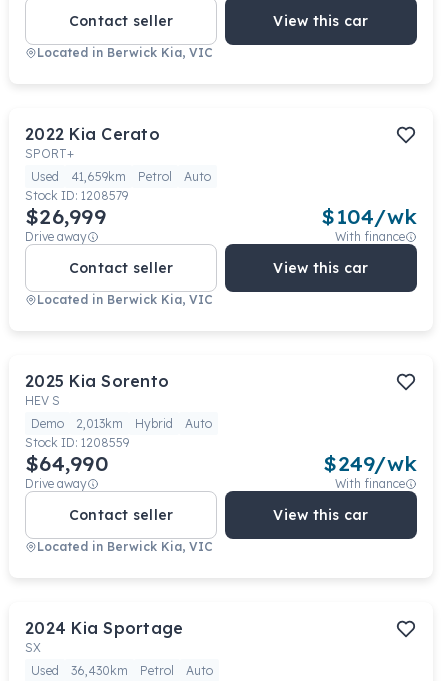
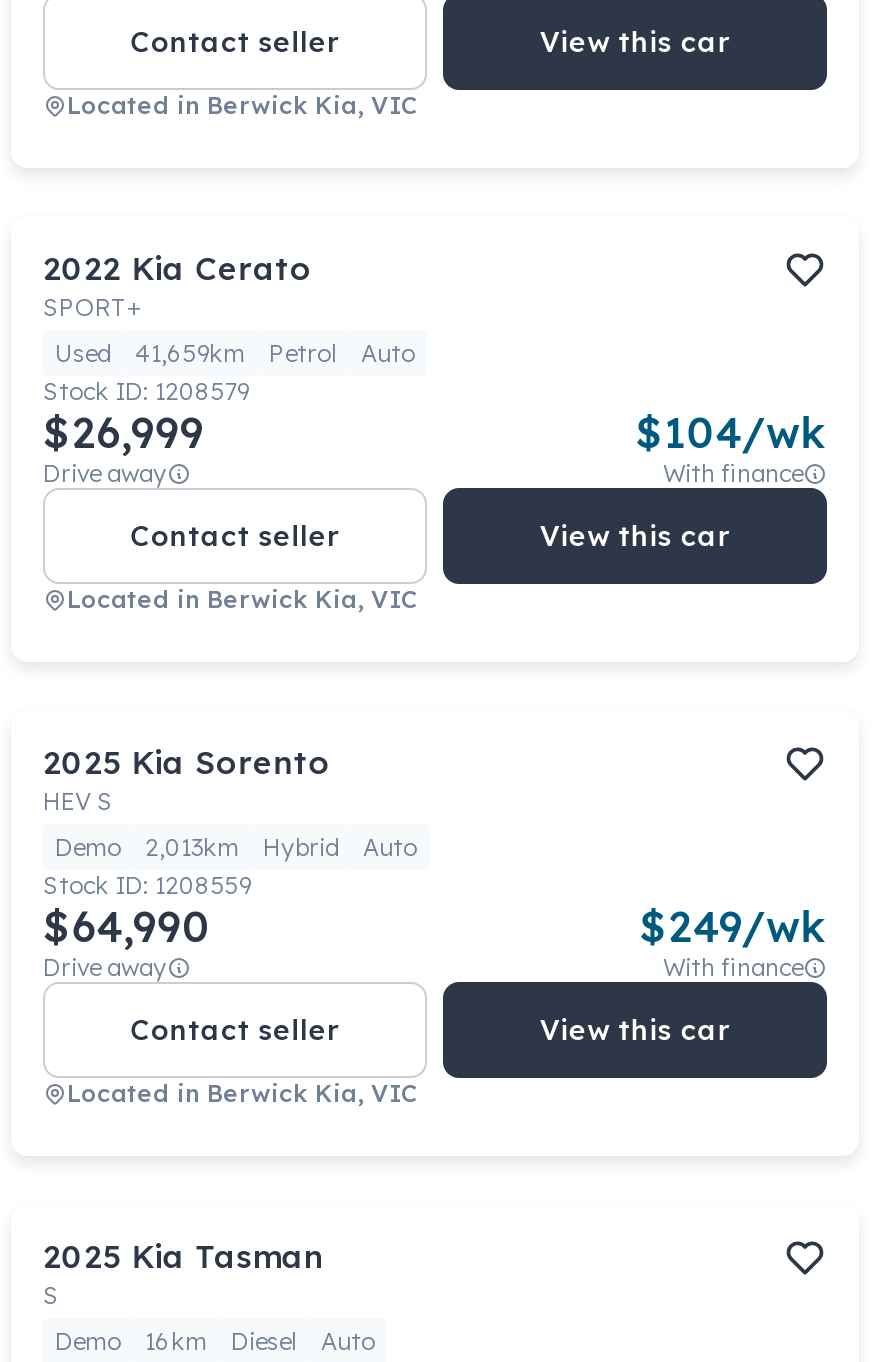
[25,618,183,655] 2024 Kia Sportage | SX -> [43,1236,325,1310] 2025 Kia Tasman | S
[31,663,174,678] Used | 36,430km | Petrol -> [55,1326,297,1356] Demo | 16km | Diesel

